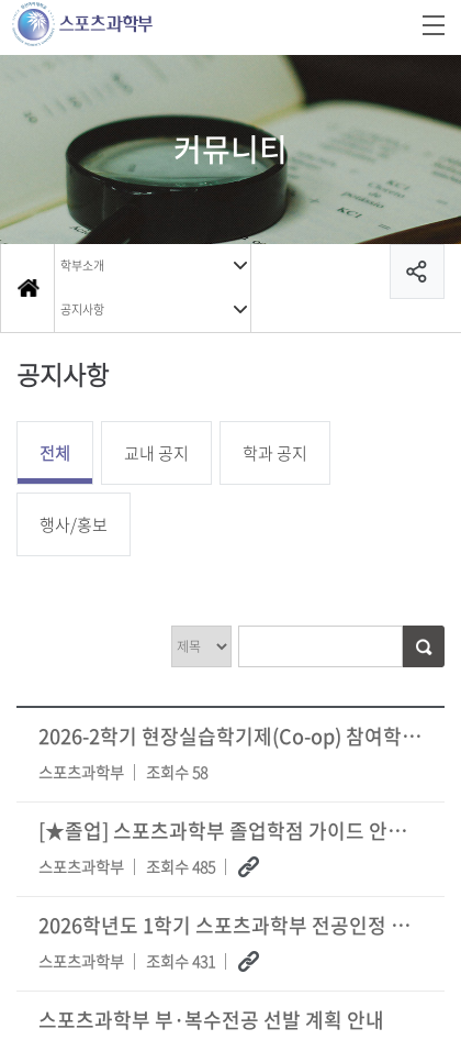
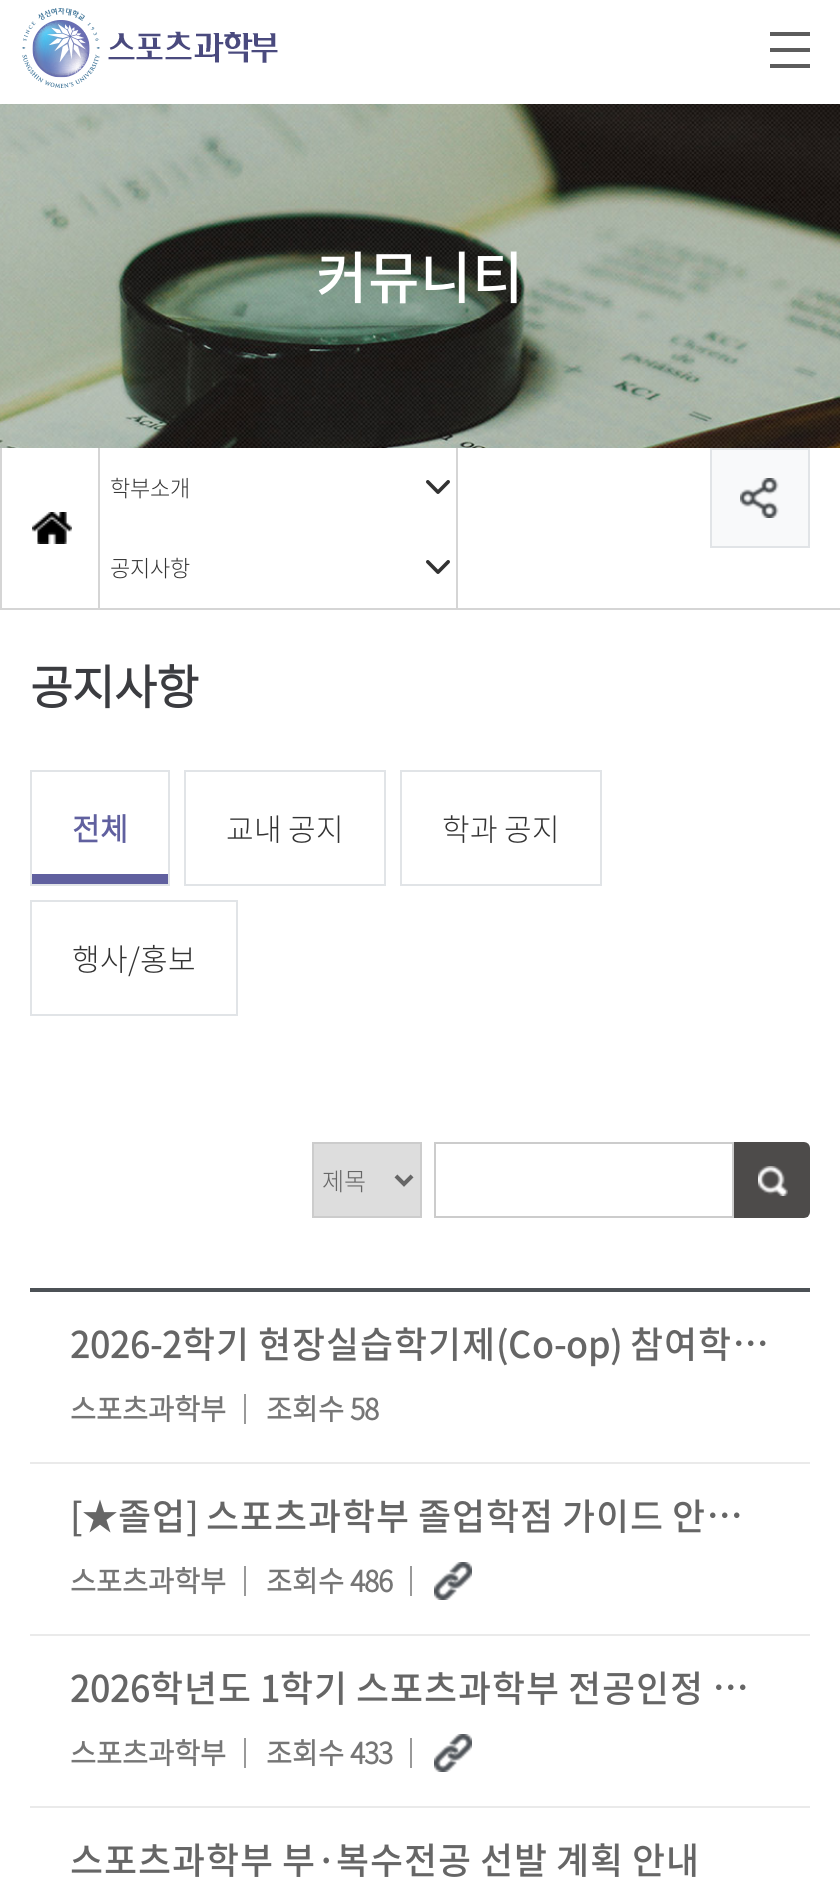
[38,855,215,877] 스포츠과학부 조회수 485 -> [70,1560,392,1600] 스포츠과학부 조회수 486
[38,950,215,972] 스포츠과학부 조회수 431 -> [70,1732,392,1772] 스포츠과학부 조회수 433

